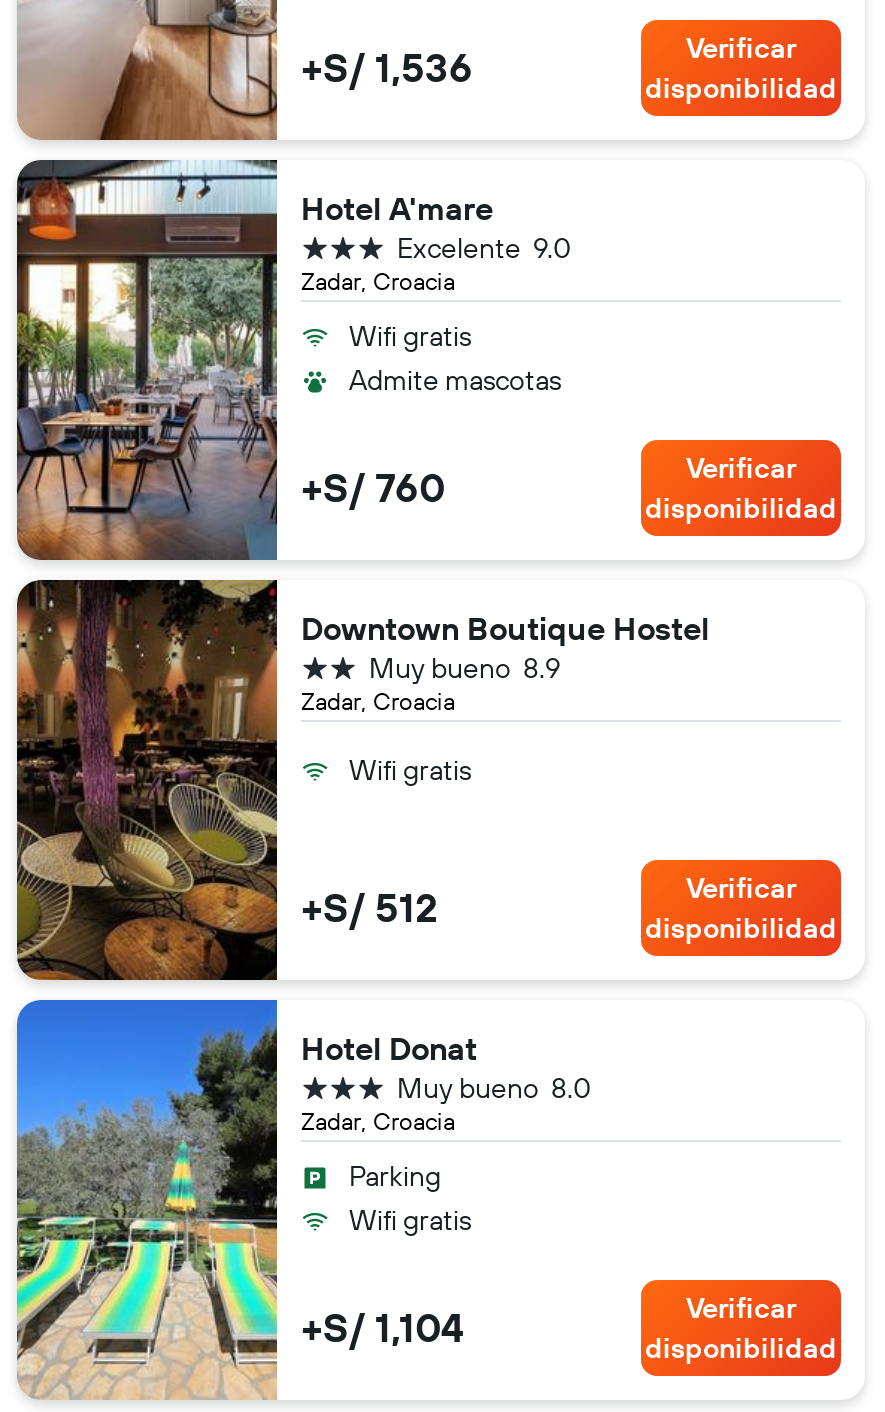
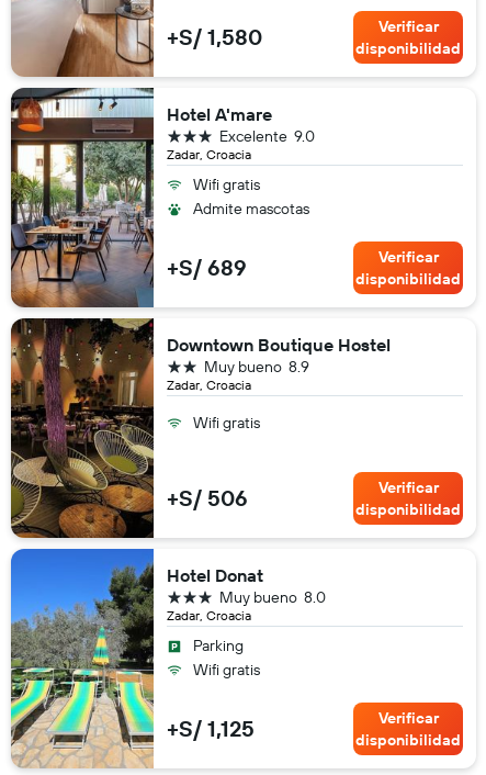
[301,42,473,92] +S/ 1,536 -> [167,23,262,50] +S/ 1,580
[301,462,445,512] +S/ 760 -> [167,254,247,281] +S/ 689
[301,882,437,932] +S/ 512 -> [167,484,248,512] +S/ 506
[301,1302,463,1352] +S/ 1,104 -> [167,715,255,742] +S/ 1,125

